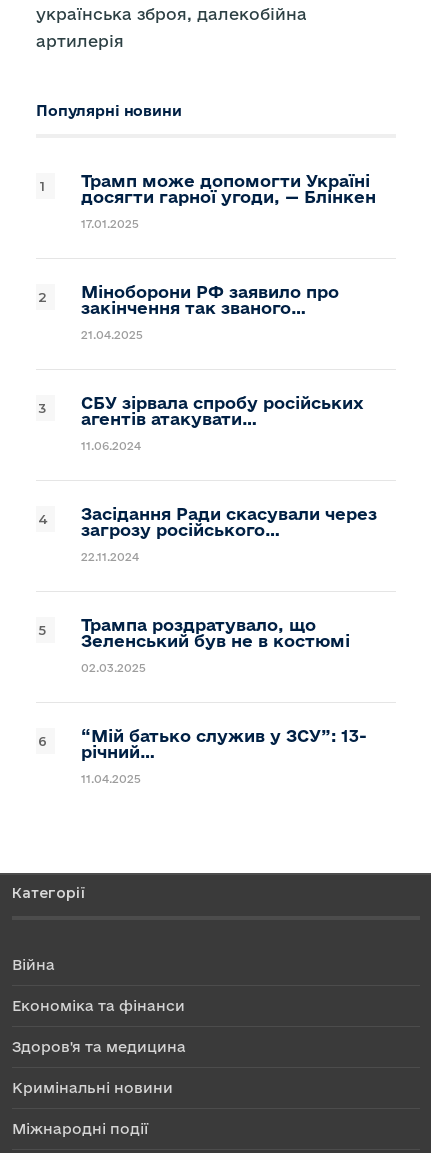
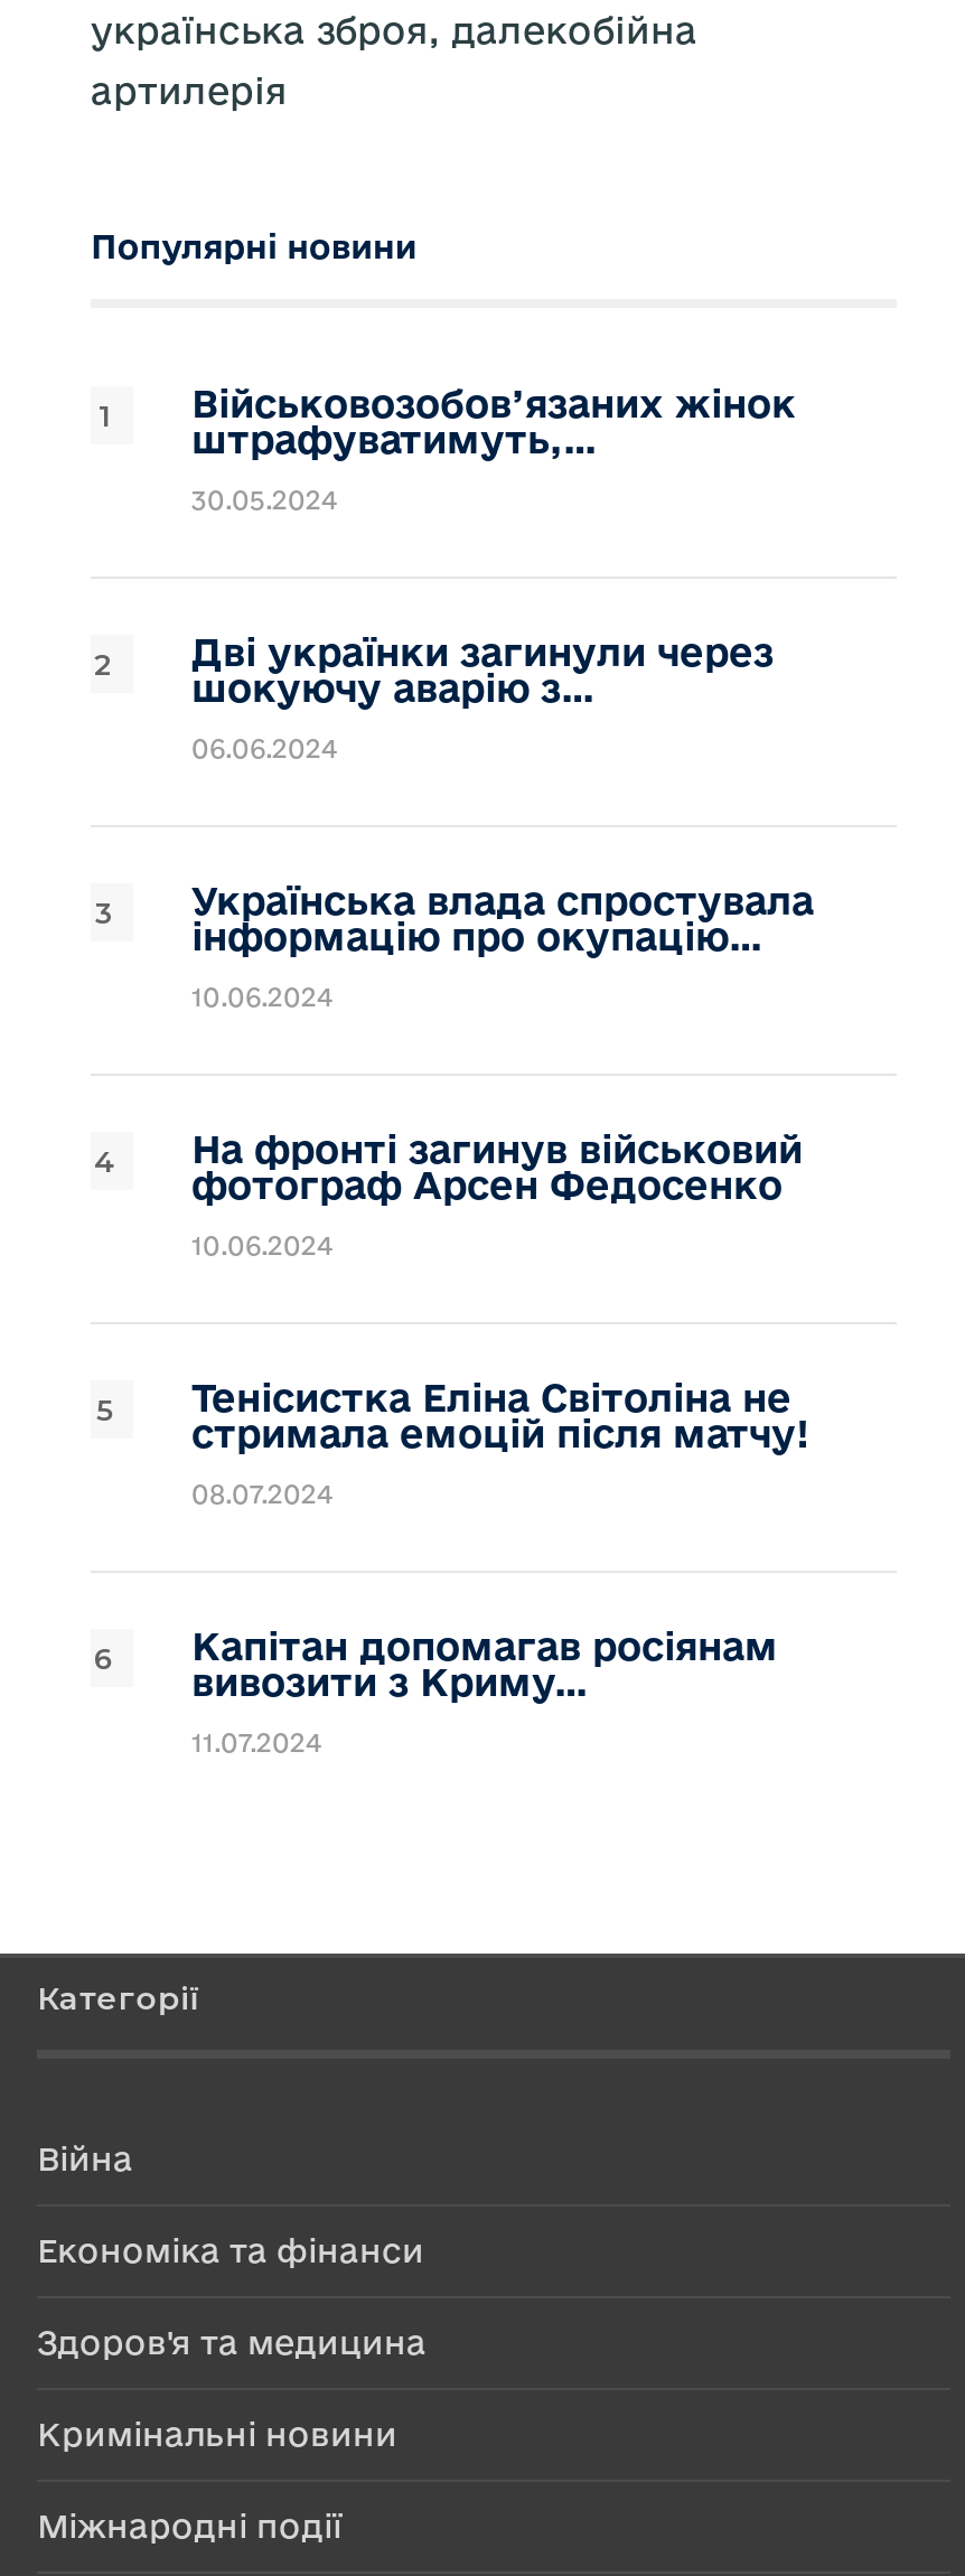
[81,171,376,206] Трамп може допомогти Україні | досягти гарної угоди, — Блінкен -> [191,383,796,461] Військовозобов’язаних жінок | штрафуватимуть,…
[81,217,139,230] 17.01.2025 -> [191,486,337,515] 30.05.2024
[81,282,339,317] Міноборони РФ заявило про | закінчення так званого… -> [191,631,774,710] Дві українки загинули через | шокуючу аварію з…
[81,328,143,341] 21.04.2025 -> [191,734,337,763] 06.06.2024
[81,393,364,428] СБУ зірвала спробу російських | агентів атакувати… -> [191,880,814,958] Українська влада спростувала | інформацію про окупацію…
[81,439,141,452] 11.06.2024 -> [191,983,332,1012] 10.06.2024
[81,504,377,539] Засідання Ради скасували через | загрозу російського… -> [191,1128,803,1207] На фронті загинув військовий | фотограф Арсен Федосенко
[81,550,139,563] 22.11.2024 -> [191,1231,332,1260] 10.06.2024
[81,615,350,650] Трампа роздратувало, що | Зеленський був не в костюмі -> [191,1377,809,1455] Тенісистка Еліна Світоліна не | стримала емоцій після матчу!
[81,661,146,674] 02.03.2025 -> [191,1480,332,1509] 08.07.2024
[81,726,367,761] “Мій батько служив у ЗСУ”: 13- | річний… -> [191,1625,778,1704] Капітан допомагав росіянам | вивозити з Криму…
[81,772,141,785] 11.04.2025 -> [191,1728,321,1757] 11.07.2024

